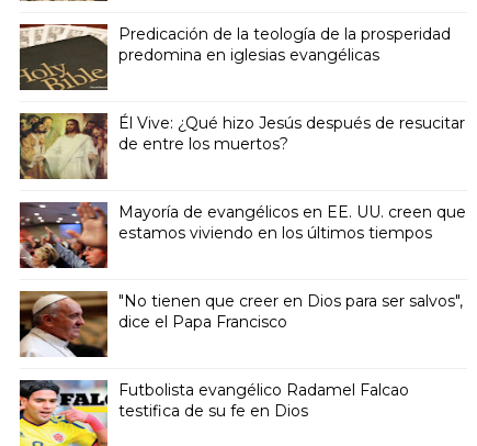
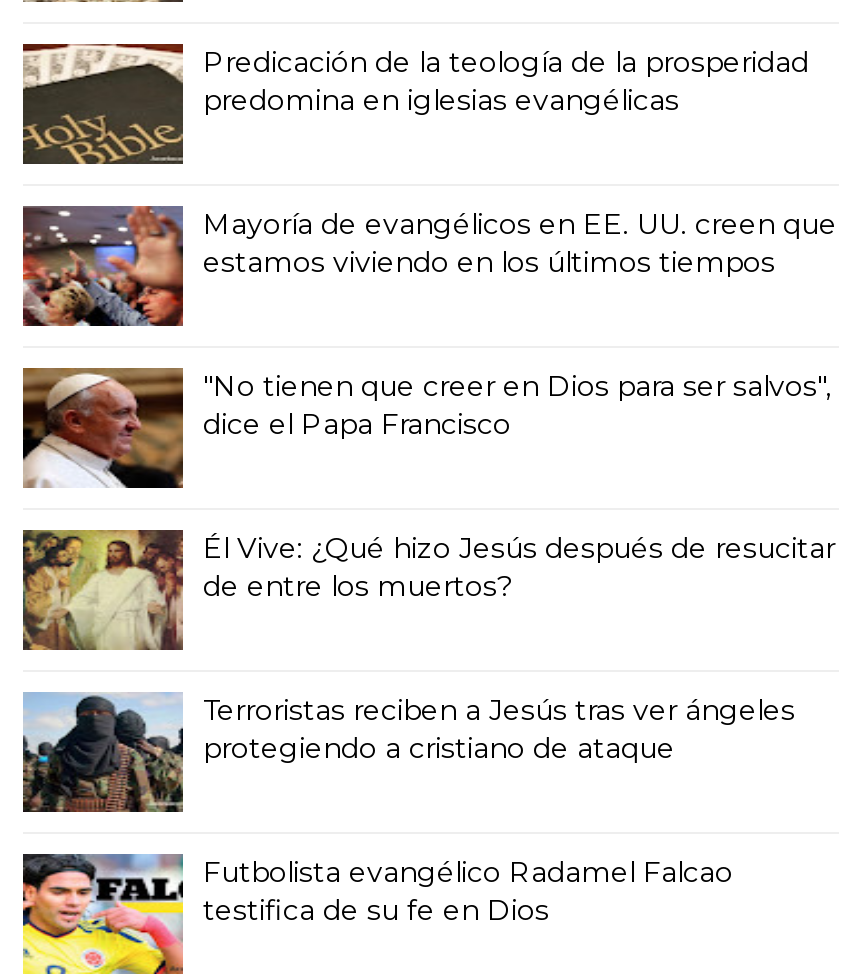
moved [20,113,465,180] -> [21,528,835,652]: [image] | Él Vive: ¿Qué hizo Jesús después de resucitar | de entre los muertos?
moved [18,201,466,332] -> [19,204,837,442]: [image] | Mayoría de evangélicos en EE. UU. creen que | estamos viviendo en los últimos tiempos | "No tienen que creer en Dios para ser salvos", | dice el Papa Francisco
none -> [21,692,795,814] [image] | Terroristas reciben a Jesús tras ver ángeles | protegiendo a cristiano de ataque

